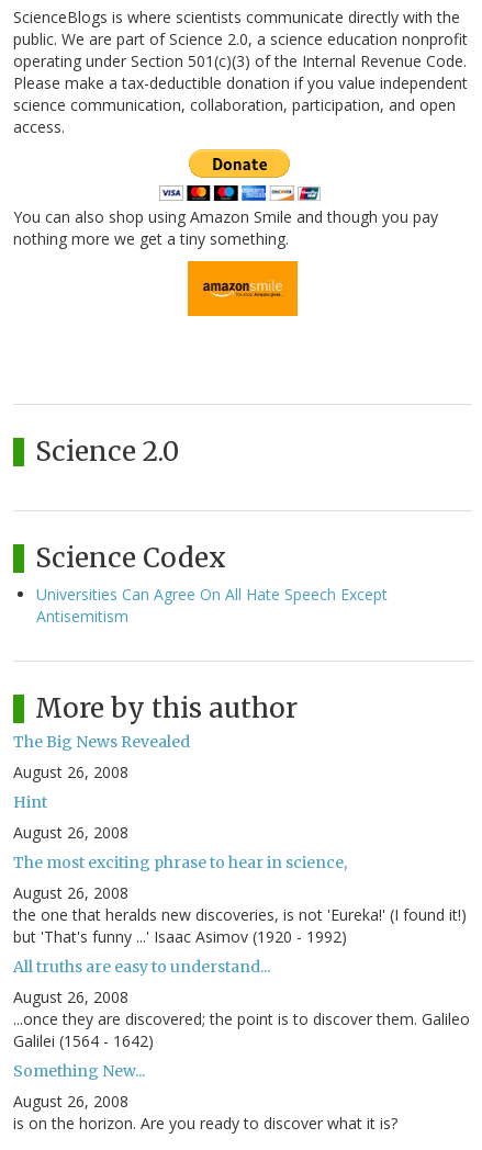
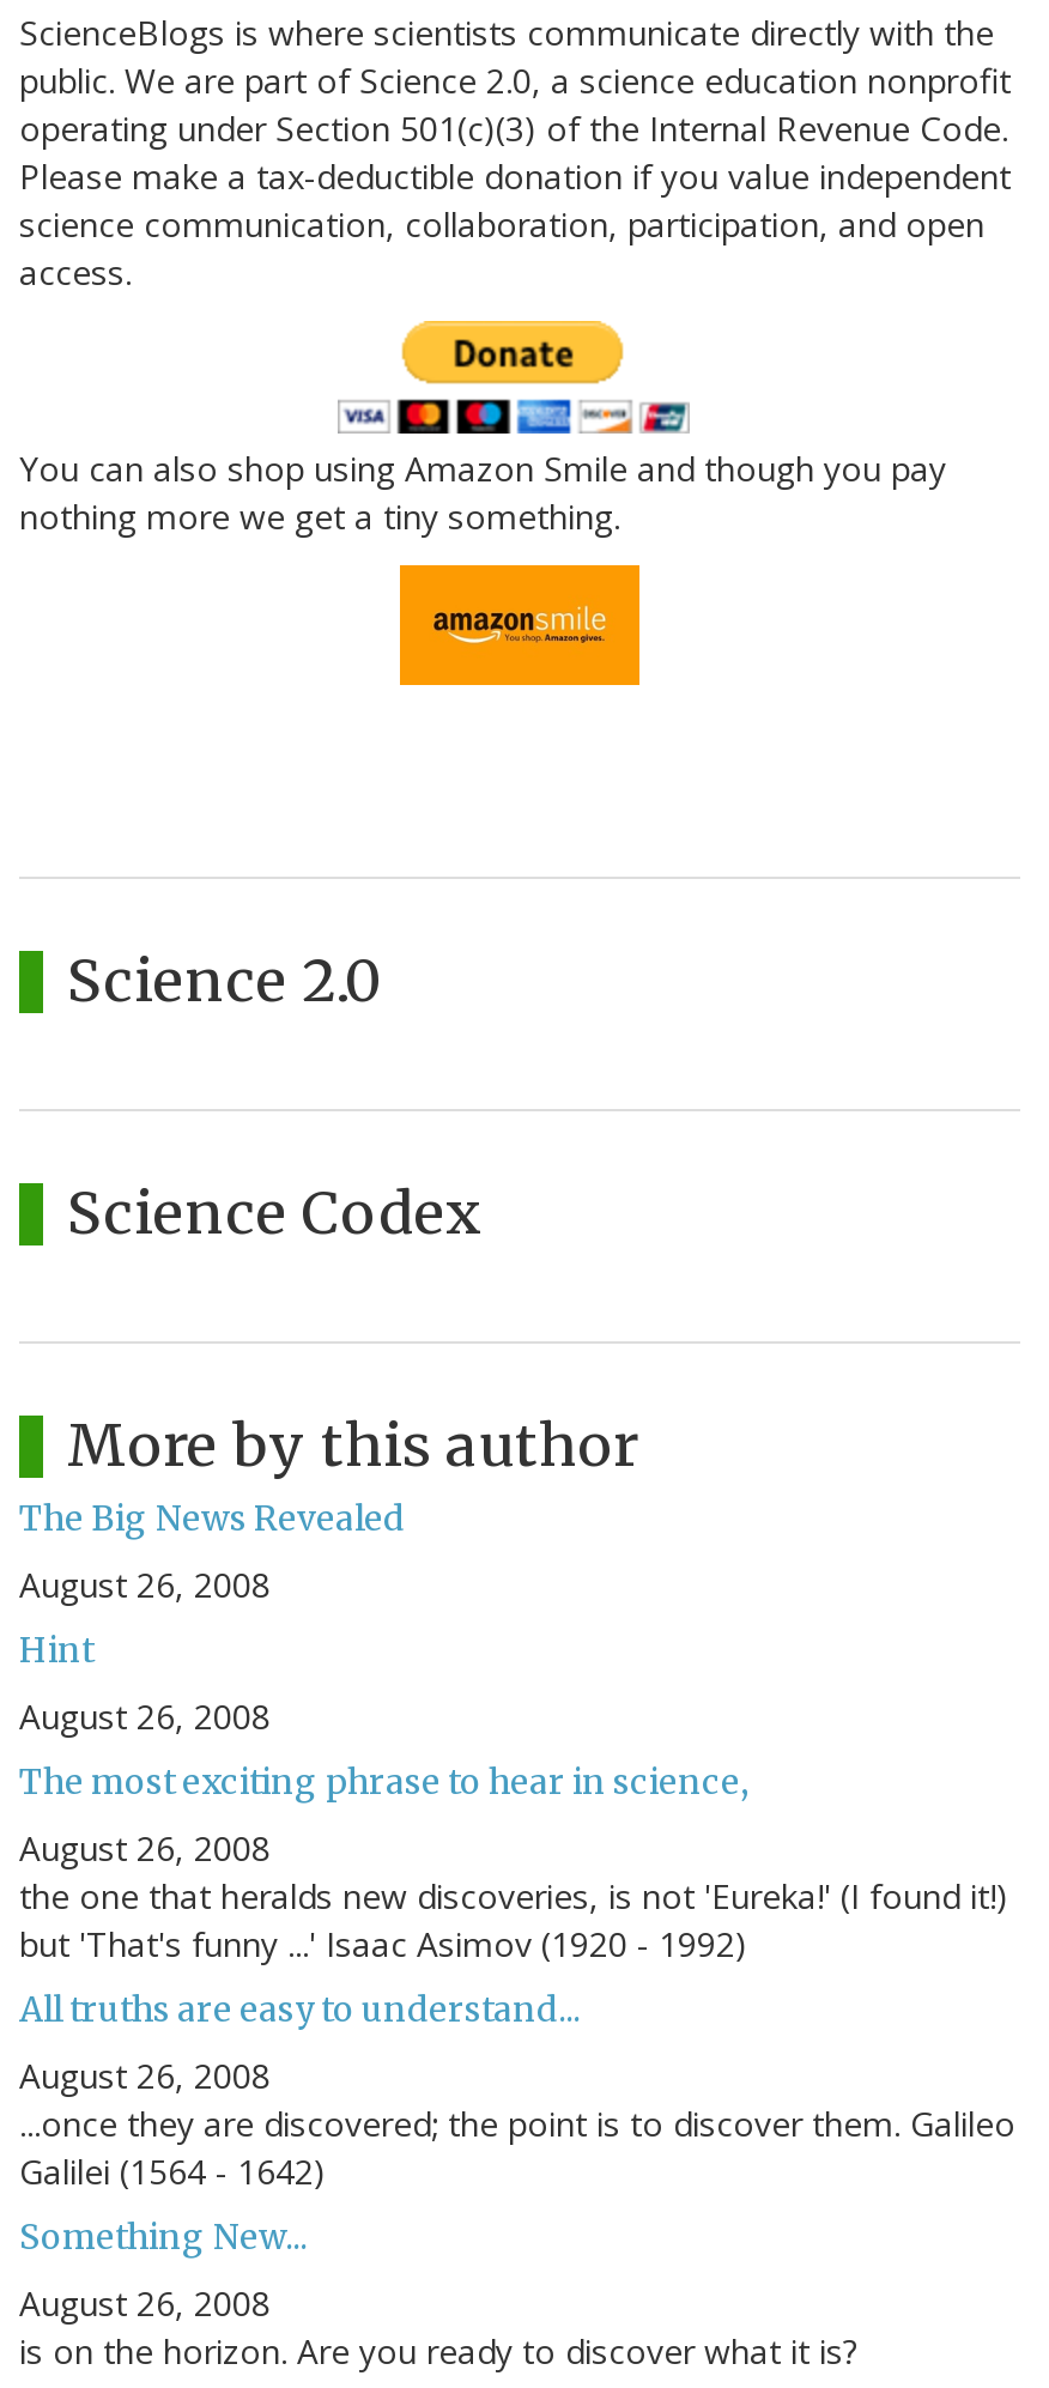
[36,584,388,627] Universities Can Agree On All Hate Speech Except | Antisemitism -> none

